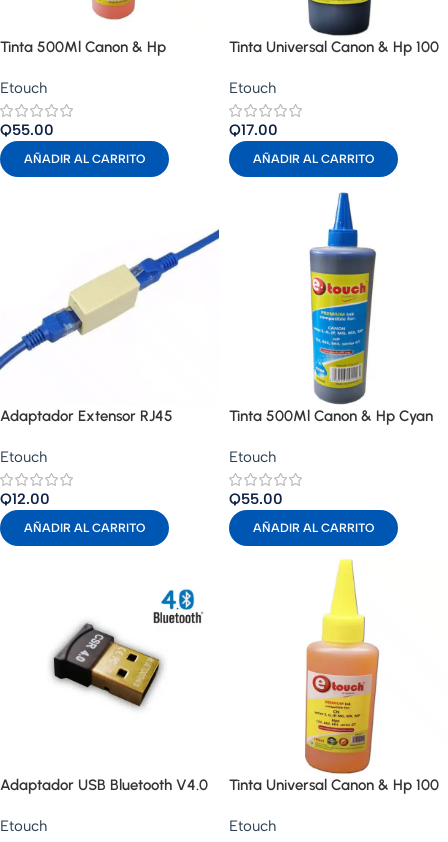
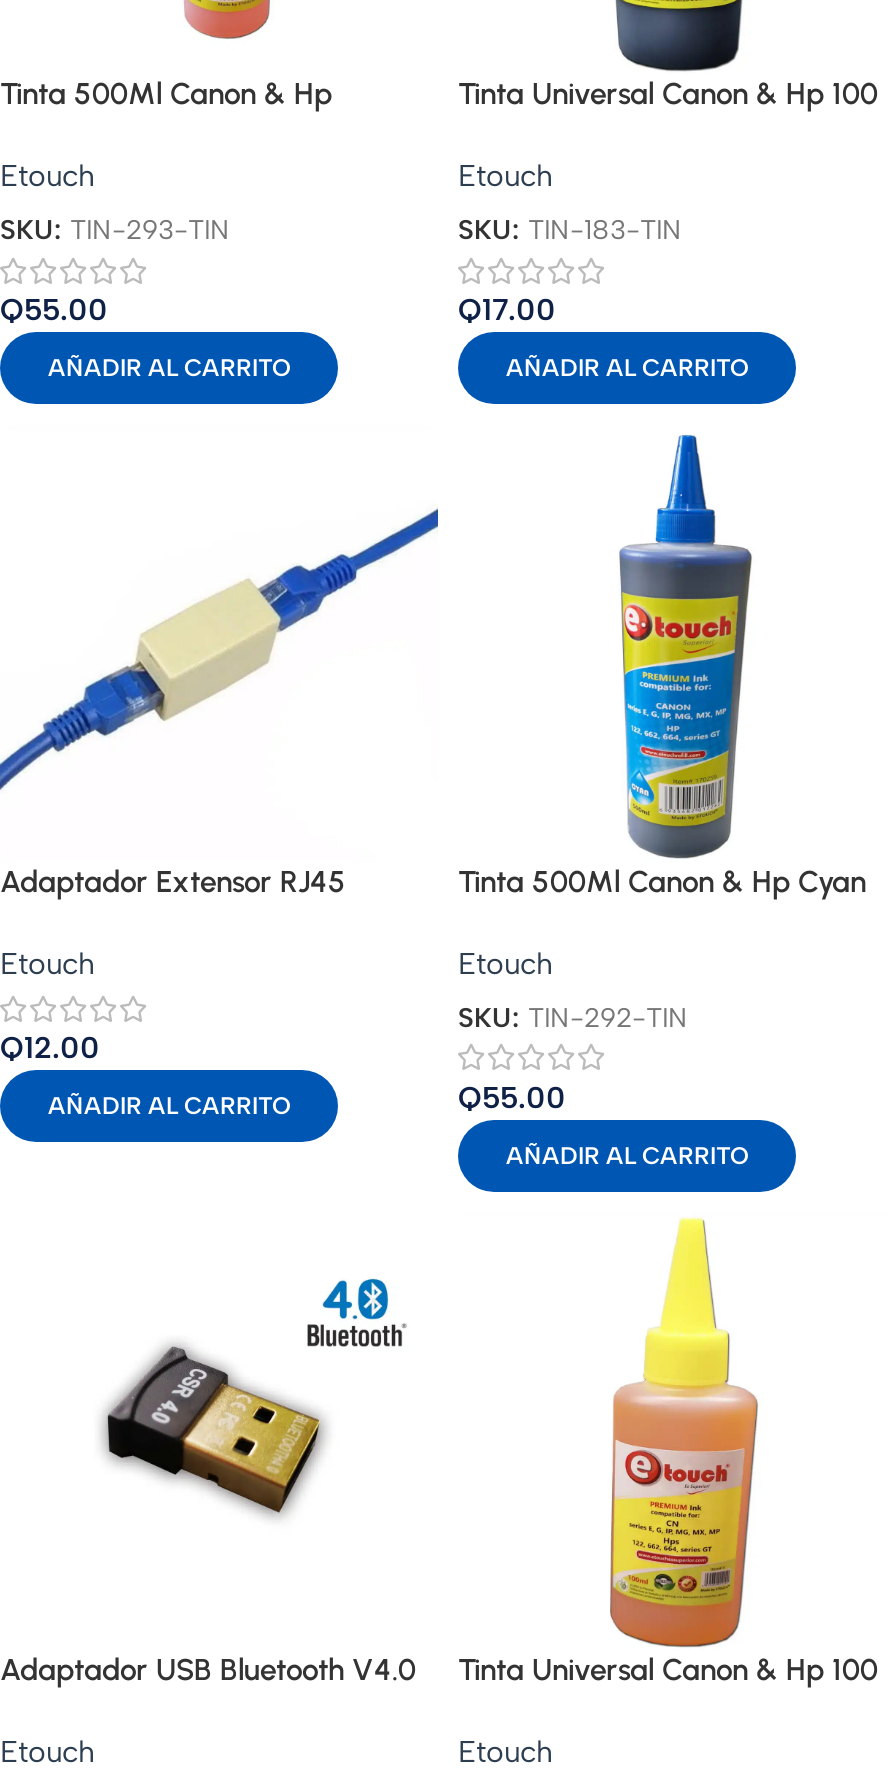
none -> [0,214,230,246] SKU: TIN-293-TIN
none -> [458,214,682,246] SKU: TIN-183-TIN
none -> [458,1001,688,1033] SKU: TIN-292-TIN

